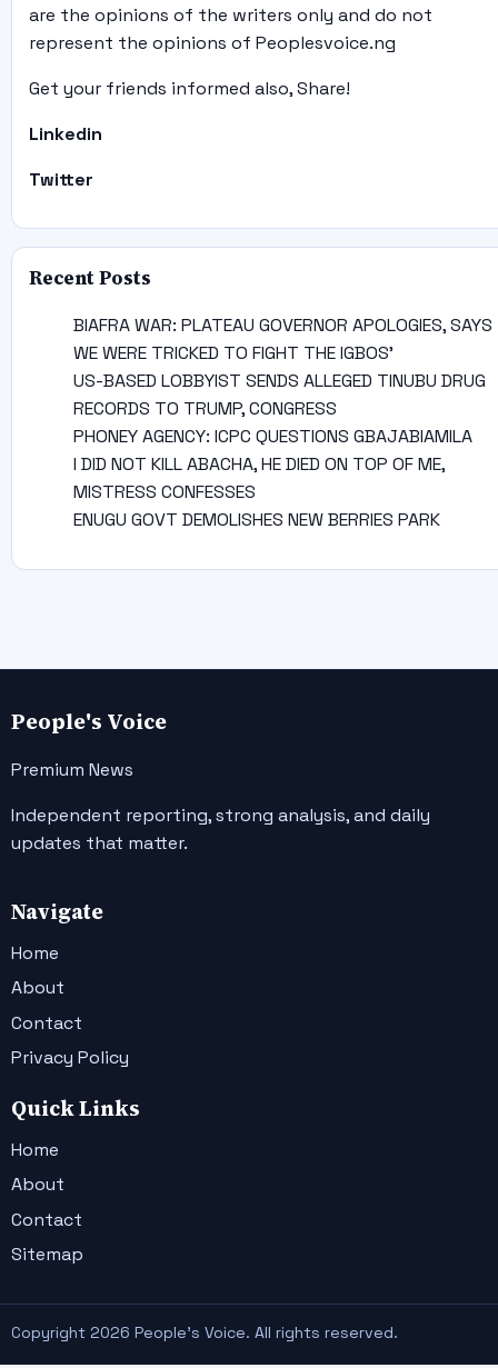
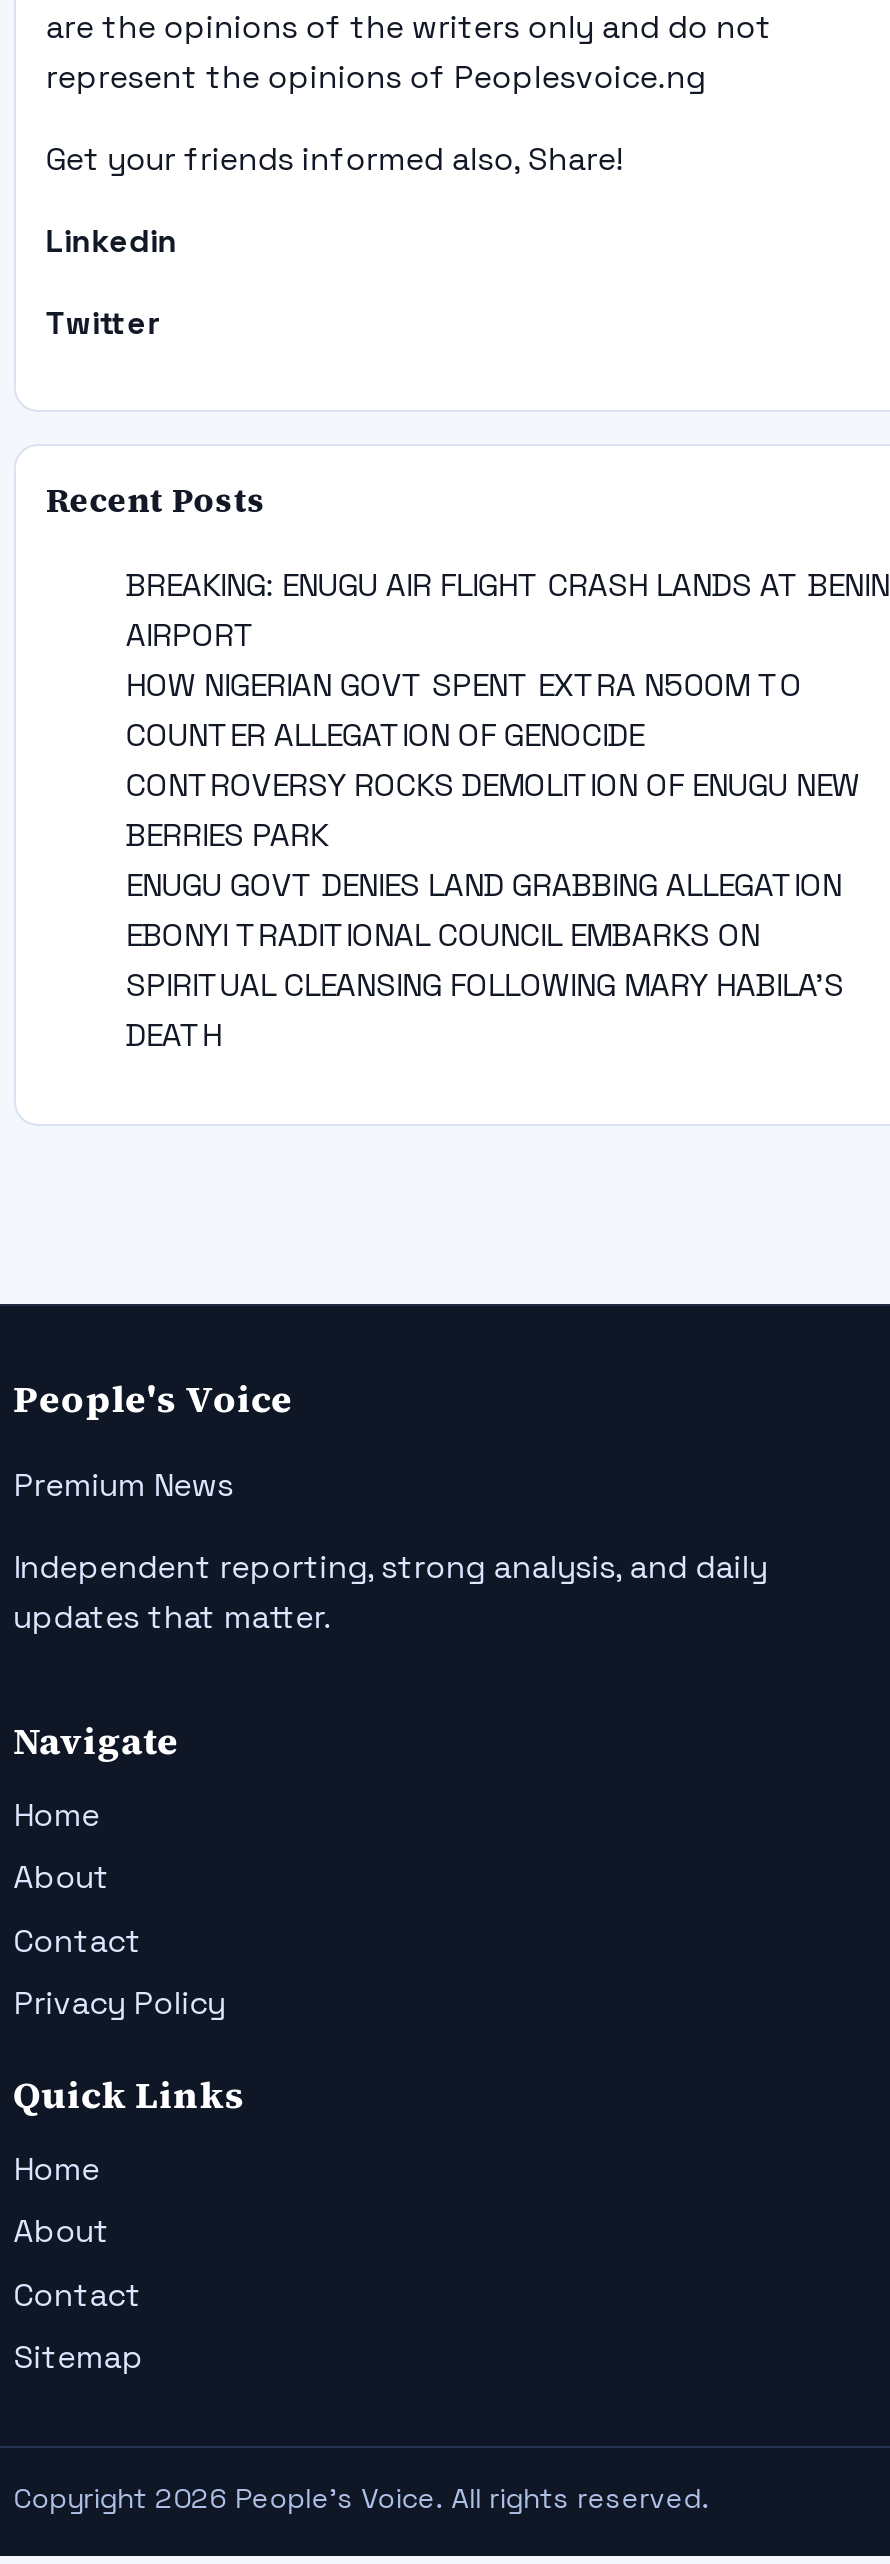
[73,314,492,532] BIAFRA WAR: PLATEAU GOVERNOR APOLOGIES, SAYS | WE WERE TRICKED TO FIGHT THE IGBOS’ | US-BASED LOBBYIST SENDS ALLEGED TINUBU DRUG | RECORDS TO TRUMP, CONGRESS | PHONEY AGENCY: ICPC QUESTIONS GBAJABIAMILA | I DID NOT KILL ABACHA, HE DIED ON TOP OF ME, | MISTRESS CONFESSES | ENUGU GOVT DEMOLISHES NEW BERRIES PARK -> [126,565,890,1057] BREAKING: ENUGU AIR FLIGHT CRASH LANDS AT BENIN | AIRPORT | HOW NIGERIAN GOVT SPENT EXTRA N500M TO | COUNTER ALLEGATION OF GENOCIDE | CONTROVERSY ROCKS DEMOLITION OF ENUGU NEW | BERRIES PARK | ENUGU GOVT DENIES LAND GRABBING ALLEGATION | EBONYI TRADITIONAL COUNCIL EMBARKS ON | SPIRITUAL CLEANSING FOLLOWING MARY HABILA’S | DEATH

